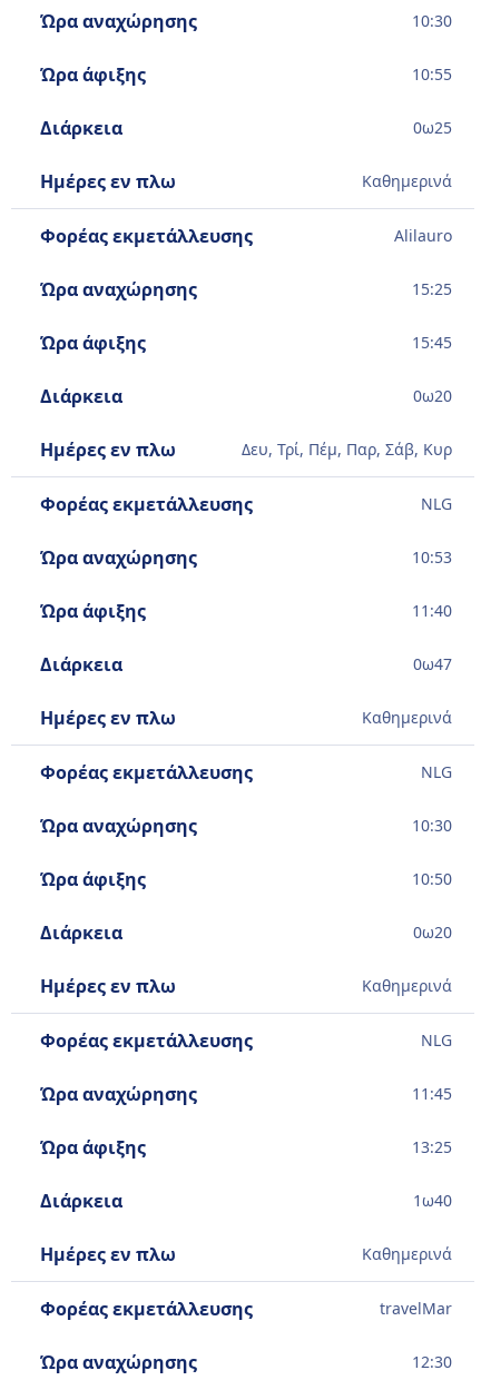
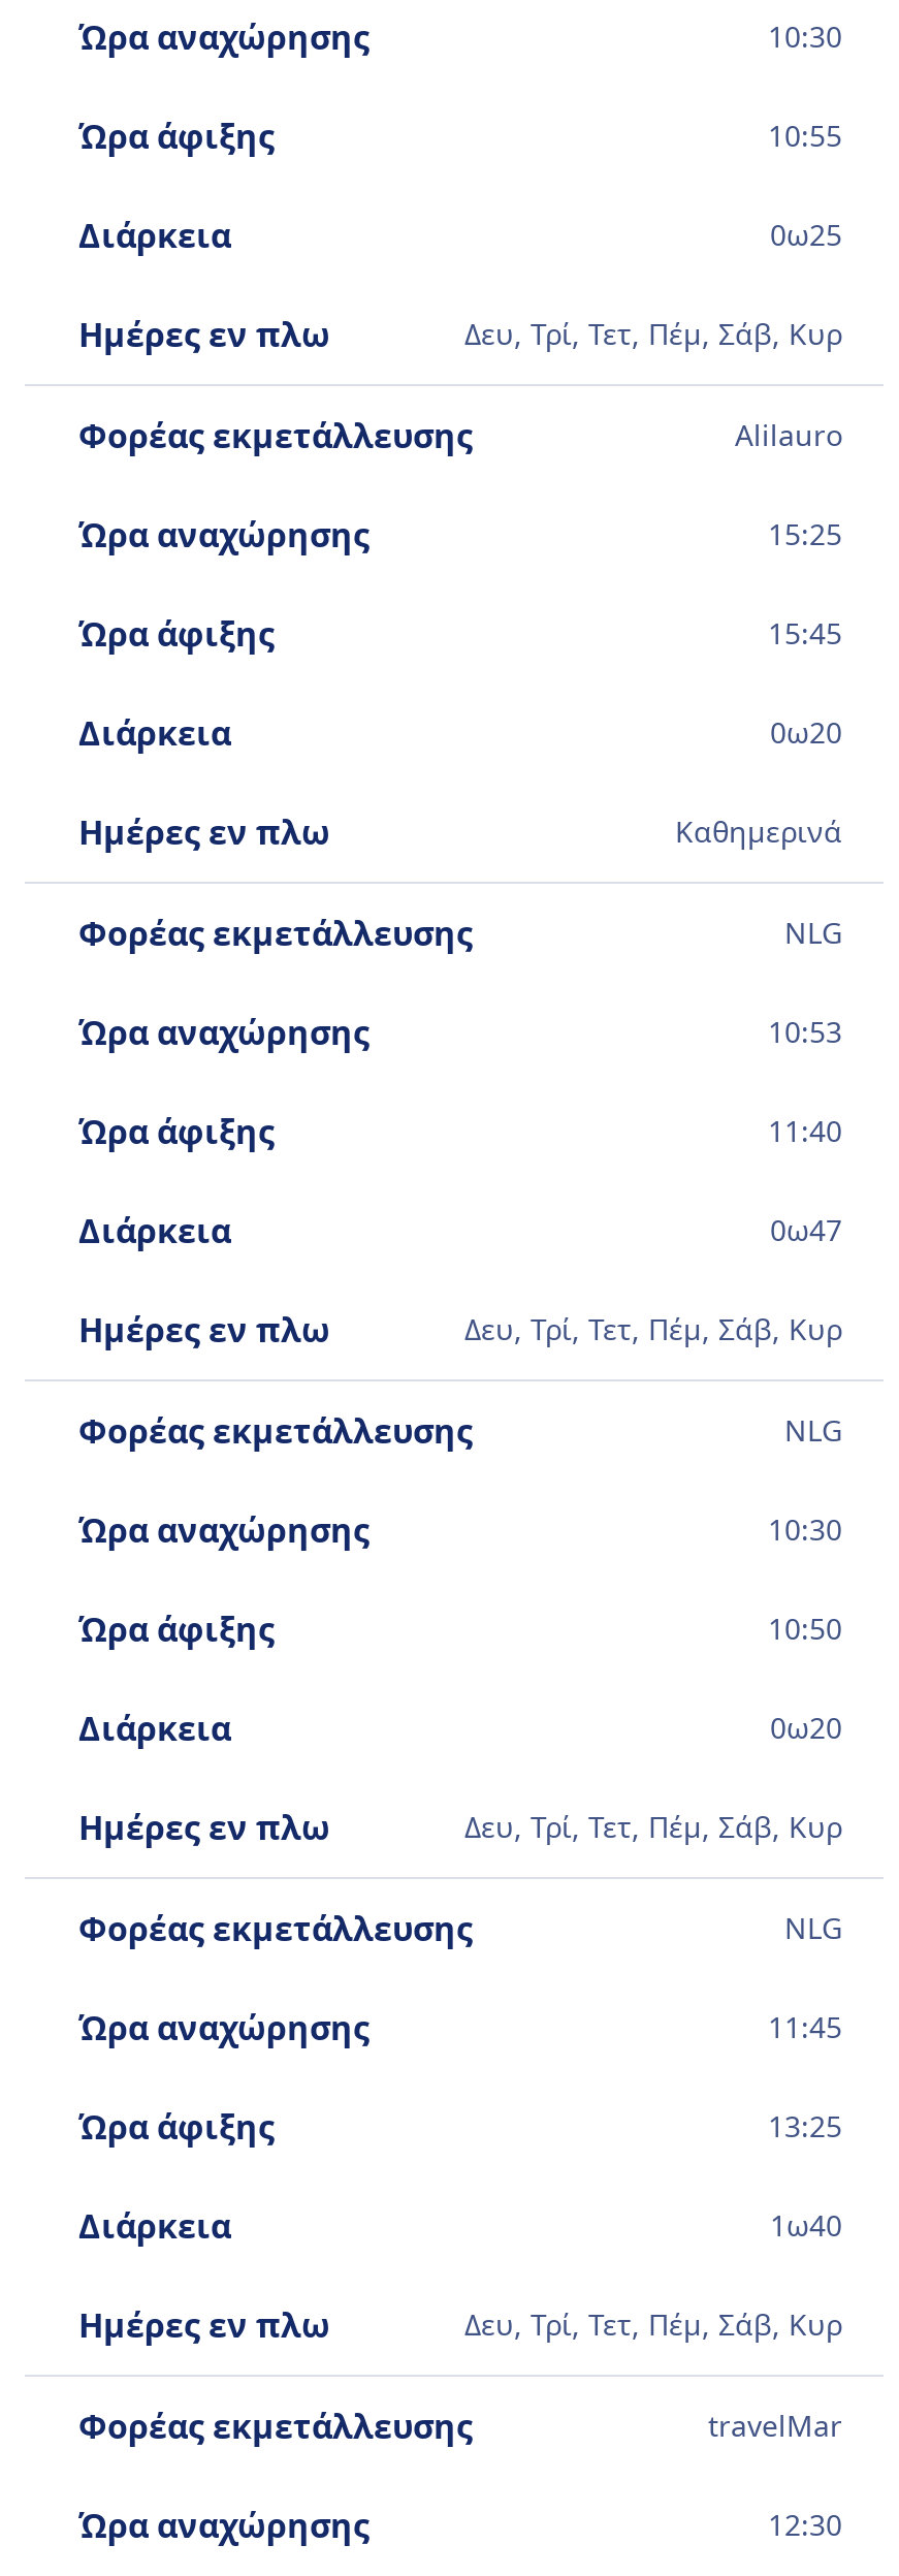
[362,170,452,191] Καθημερινά -> [464,314,842,353] Δευ, Τρί, Τετ, Πέμ, Σάβ, Κυρ
[242,438,452,460] Δευ, Τρί, Πέμ, Παρ, Σάβ, Κυρ -> [675,812,842,851] Καθημερινά
[362,707,452,728] Καθημερινά -> [464,1309,842,1348] Δευ, Τρί, Τετ, Πέμ, Σάβ, Κυρ
[362,975,452,996] Καθημερινά -> [464,1807,842,1846] Δευ, Τρί, Τετ, Πέμ, Σάβ, Κυρ
[362,1243,452,1264] Καθημερινά -> [464,2304,842,2344] Δευ, Τρί, Τετ, Πέμ, Σάβ, Κυρ

